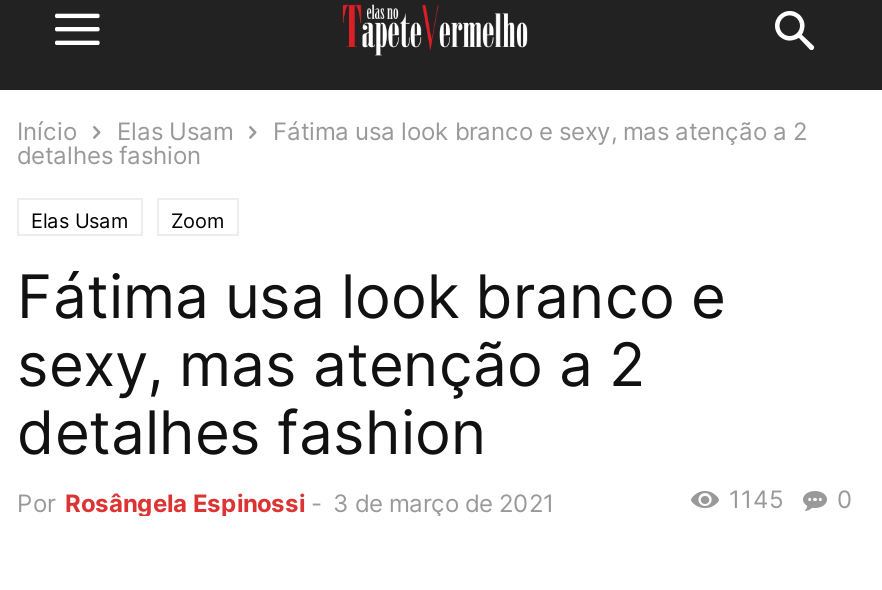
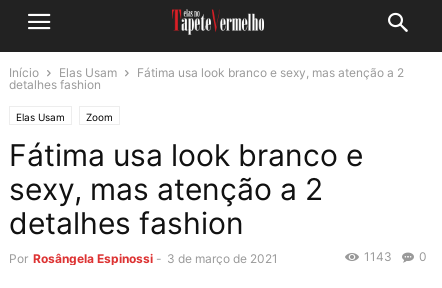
[729,484,853,514] 1145 0 -> [364,249,427,264] 1143 0

